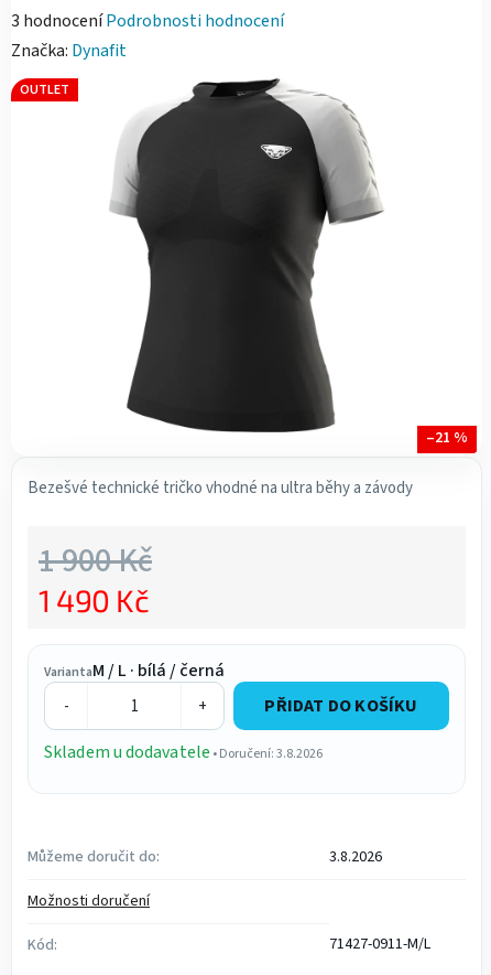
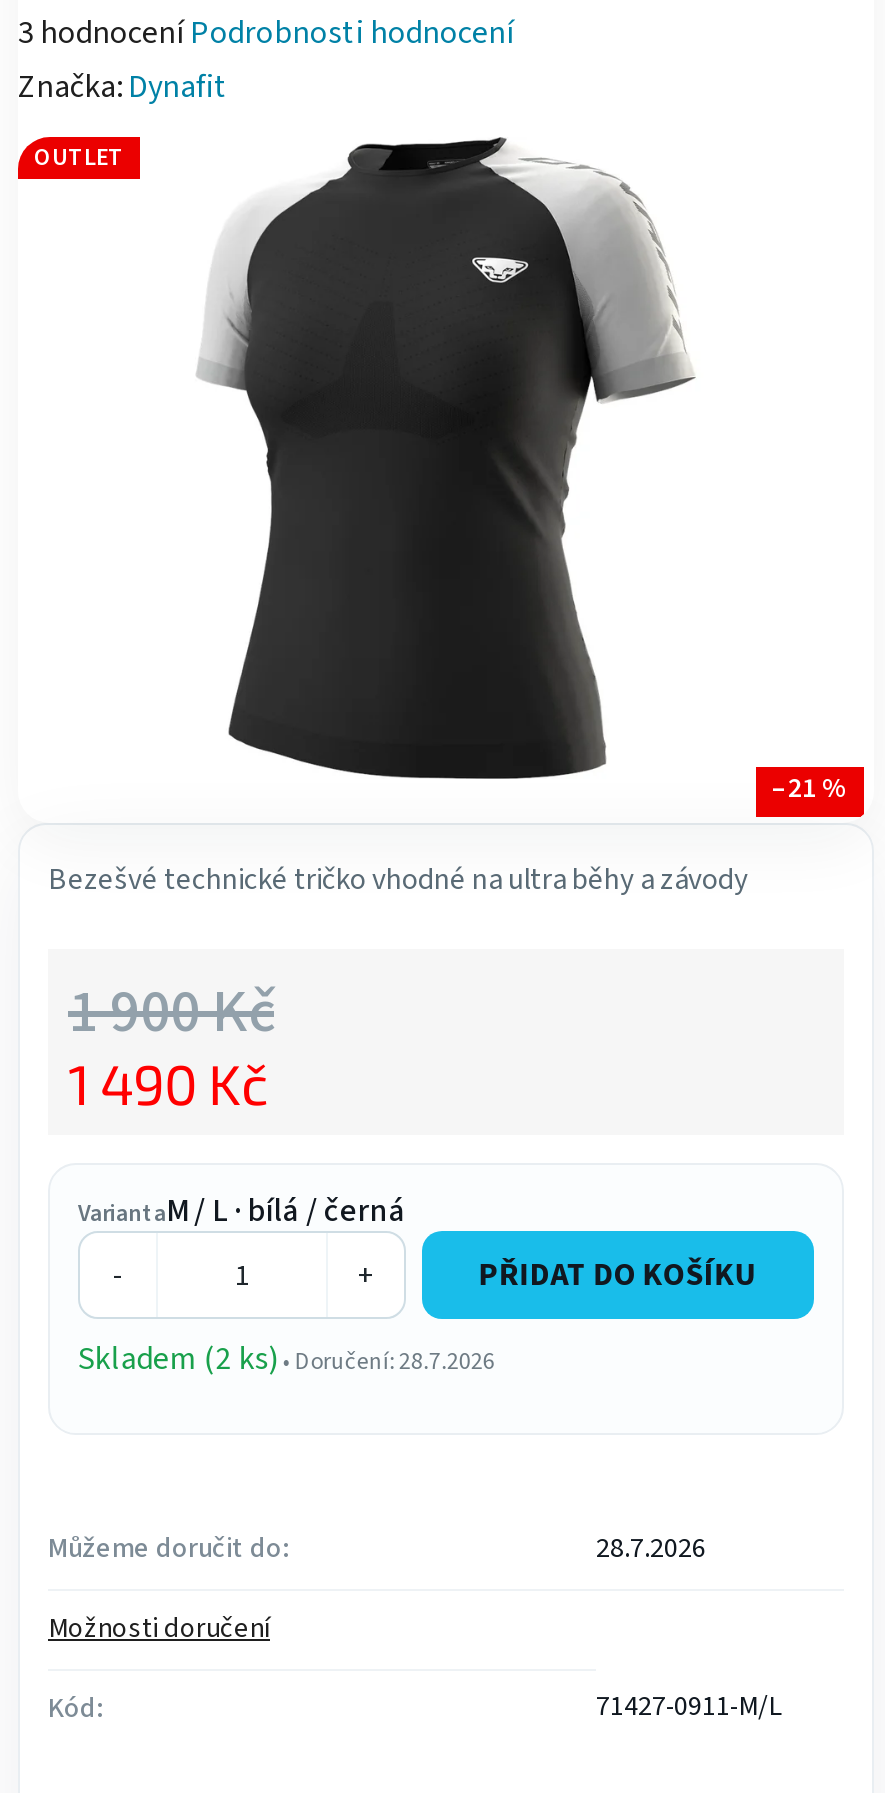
[44,740,323,764] Skladem u dodavatele • Doručení: 3.8.2026 -> [78,1337,495,1381] Skladem (2 ks) • Doručení: 28.7.2026
[329,846,382,868] 3.8.2026 -> [596,1529,706,1569] 28.7.2026

